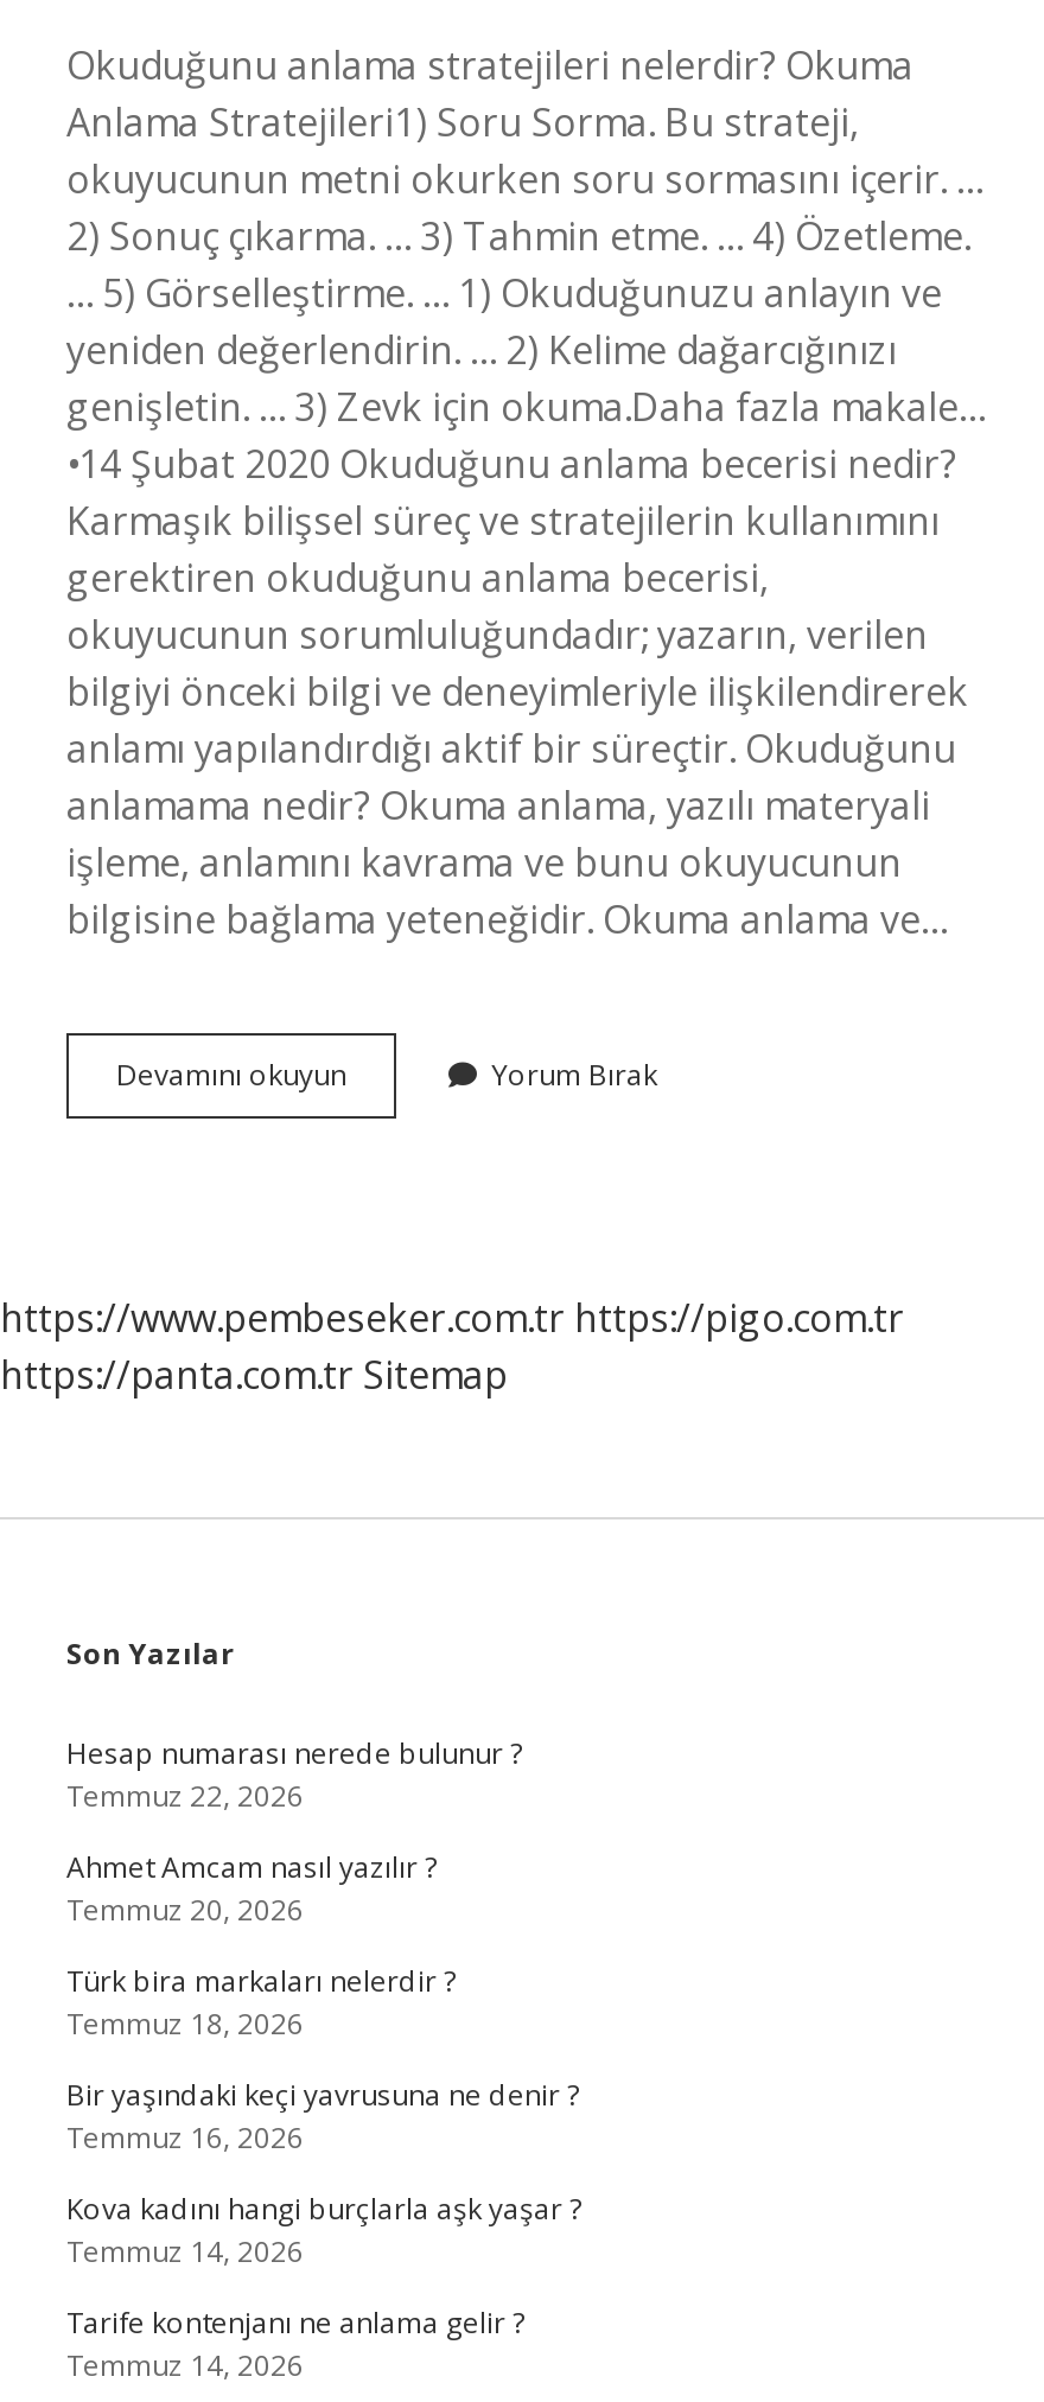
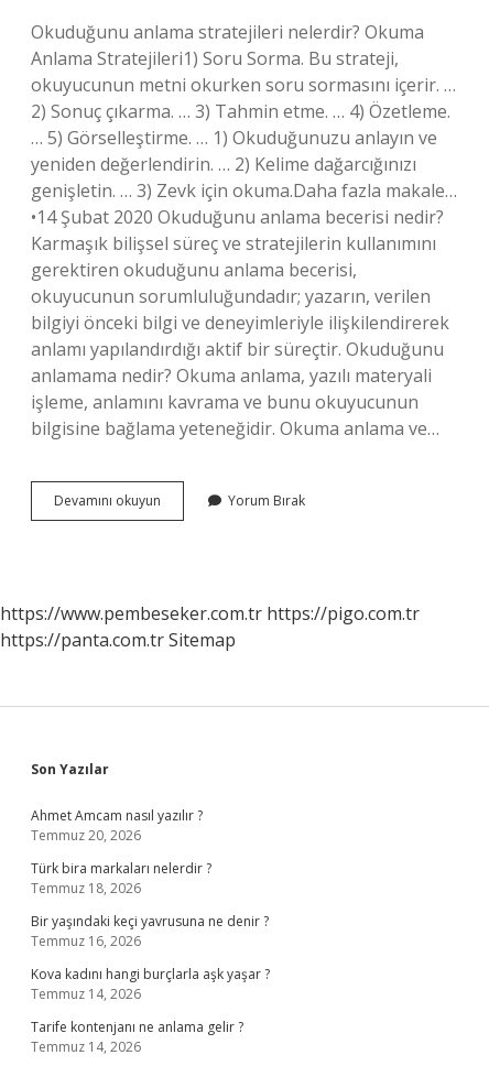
[66,1733,522,1816] Hesap numarası nerede bulunur ? | Temmuz 22, 2026 -> none

